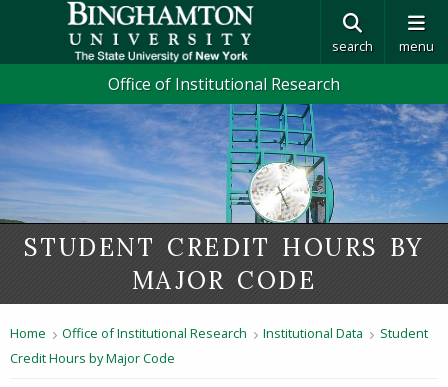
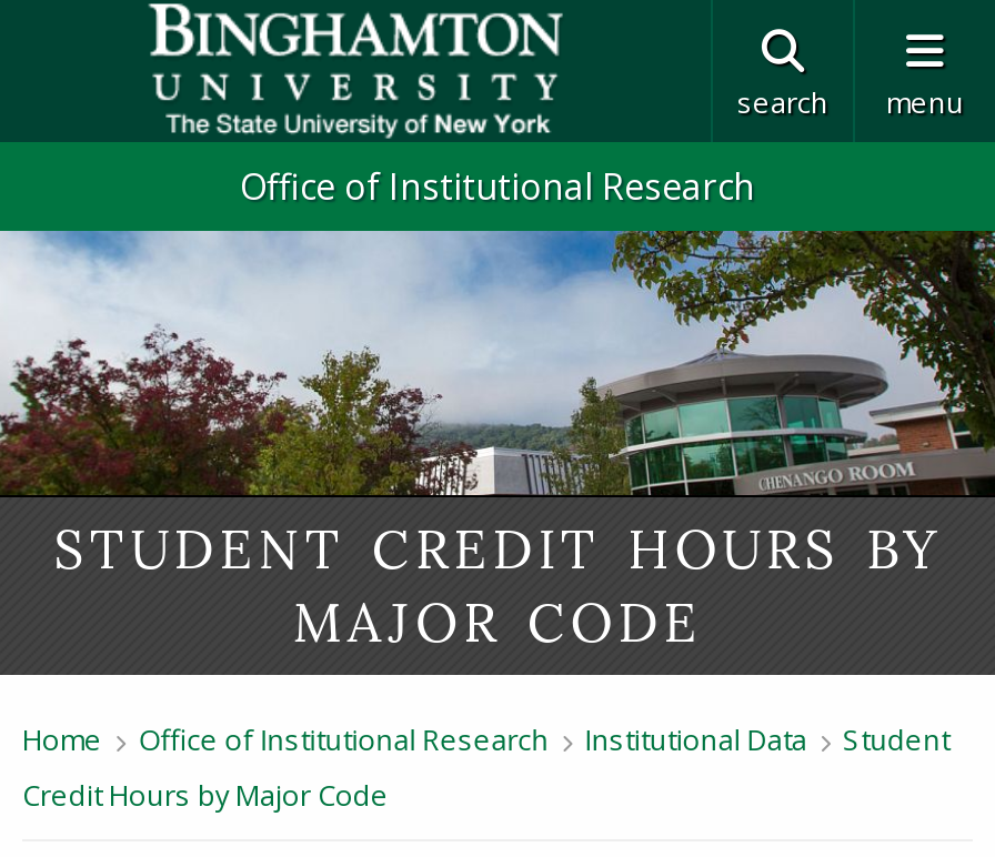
[3,103,445,224] [image] -> [7,229,988,497] [image]

